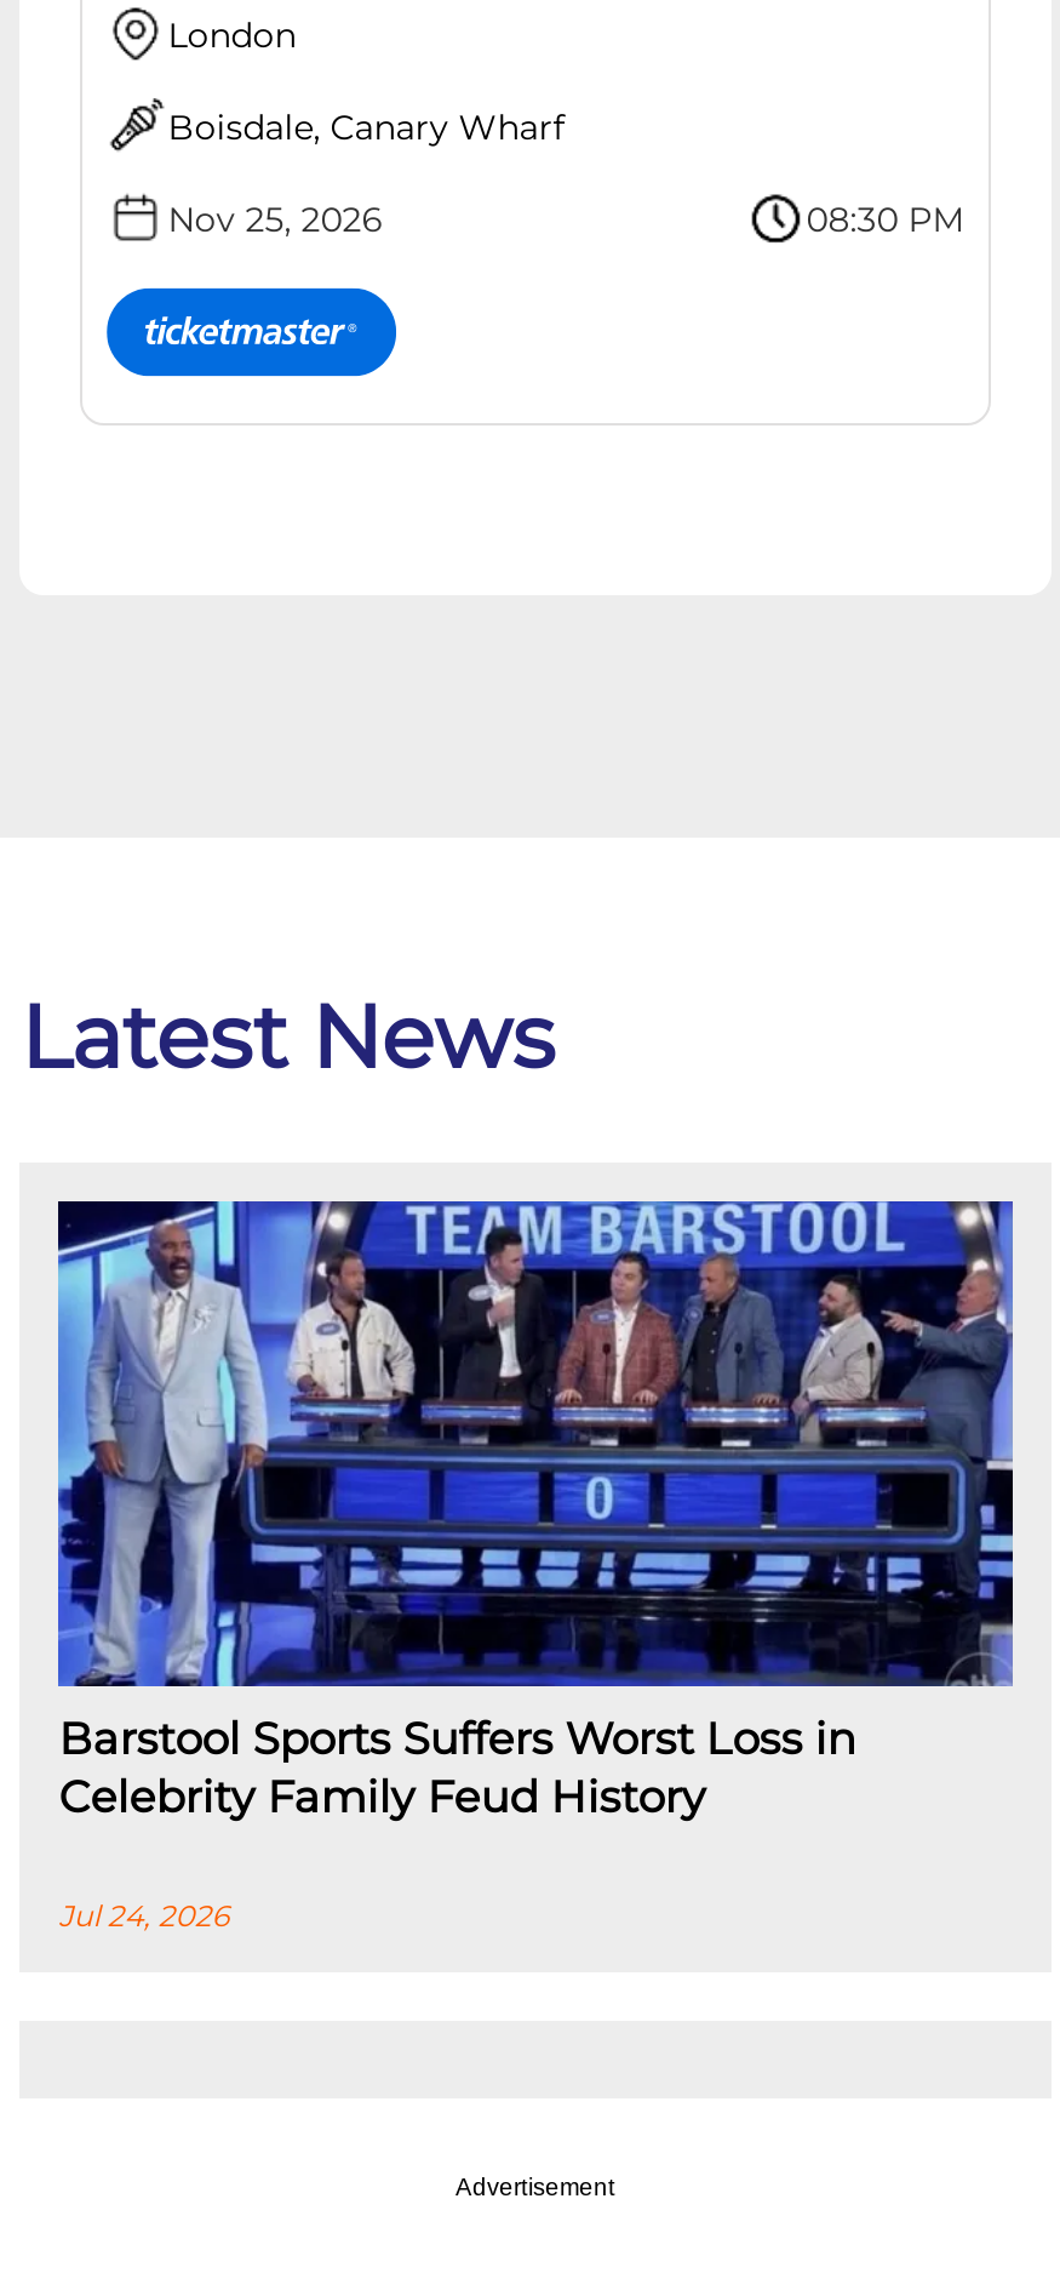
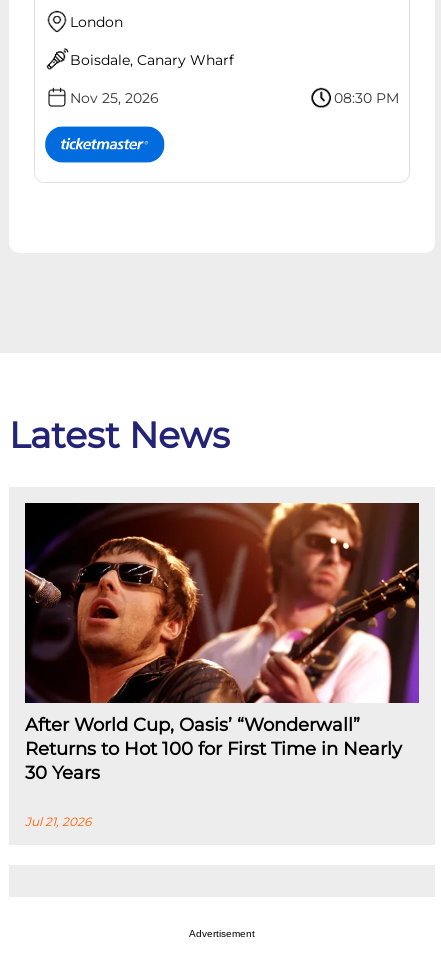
[56,1199,1015,1824] [image] | Barstool Sports Suffers Worst Loss in | Celebrity Family Feud History -> [24,502,420,784] [image] | After World Cup, Oasis’ “Wonderwall” | Returns to Hot 100 for First Time in Nearly | 30 Years
[59,1898,228,1935] Jul 24, 2026 -> [25,814,91,829] Jul 21, 2026

